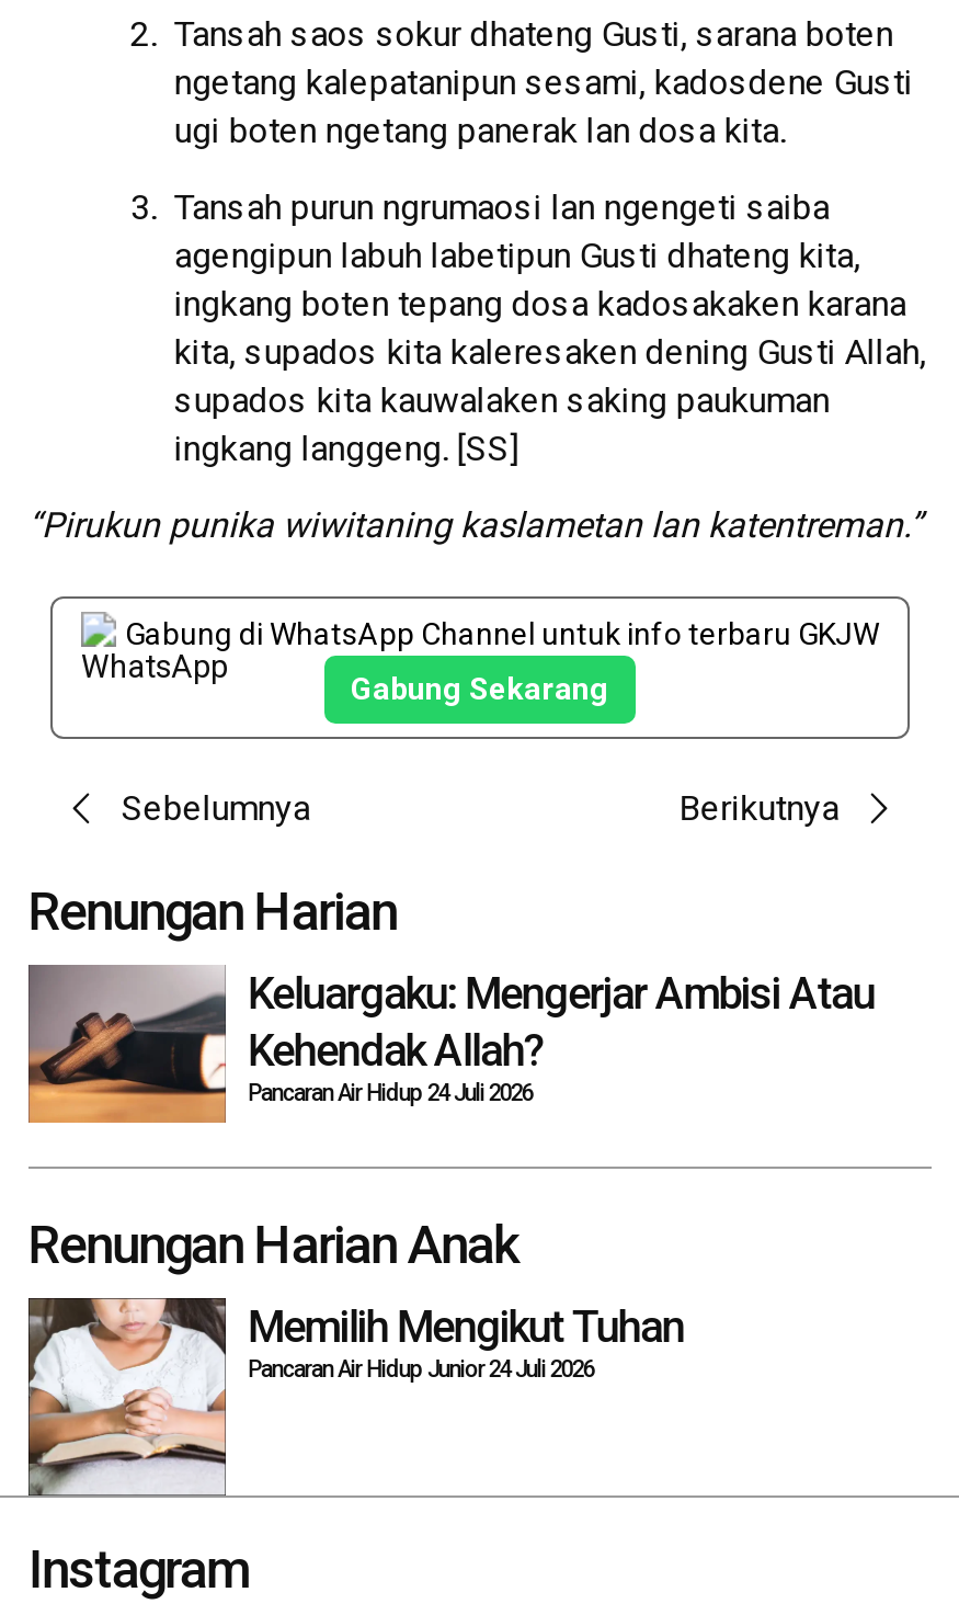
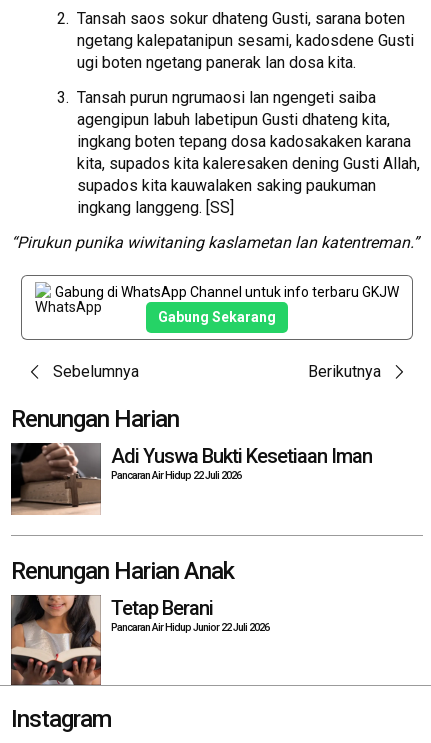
[26,963,874,1123] [image] | Keluargaku: Mengerjar Ambisi Atau | Kehendak Allah? | Pancaran Air Hidup 24 Juli 2026 -> [10,442,372,515] [image] | Adi Yuswa Bukti Kesetiaan Iman | Pancaran Air Hidup 22 Juli 2026
[28,1298,684,1498] [image] | Memilih Mengikut Tuhan | Pancaran Air Hidup Junior 24 Juli 2026 -> [11,595,269,686] [image] | Tetap Berani | Pancaran Air Hidup Junior 22 Juli 2026

